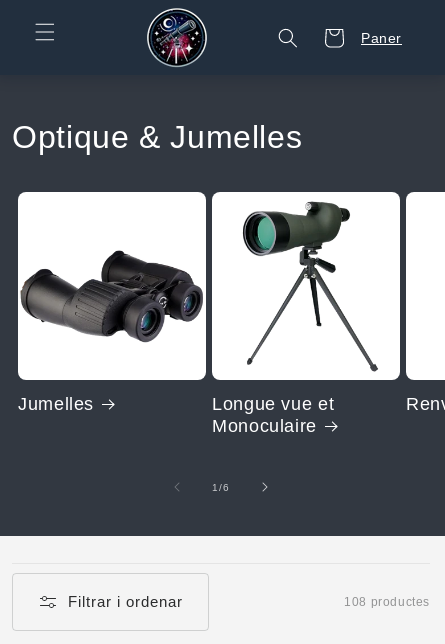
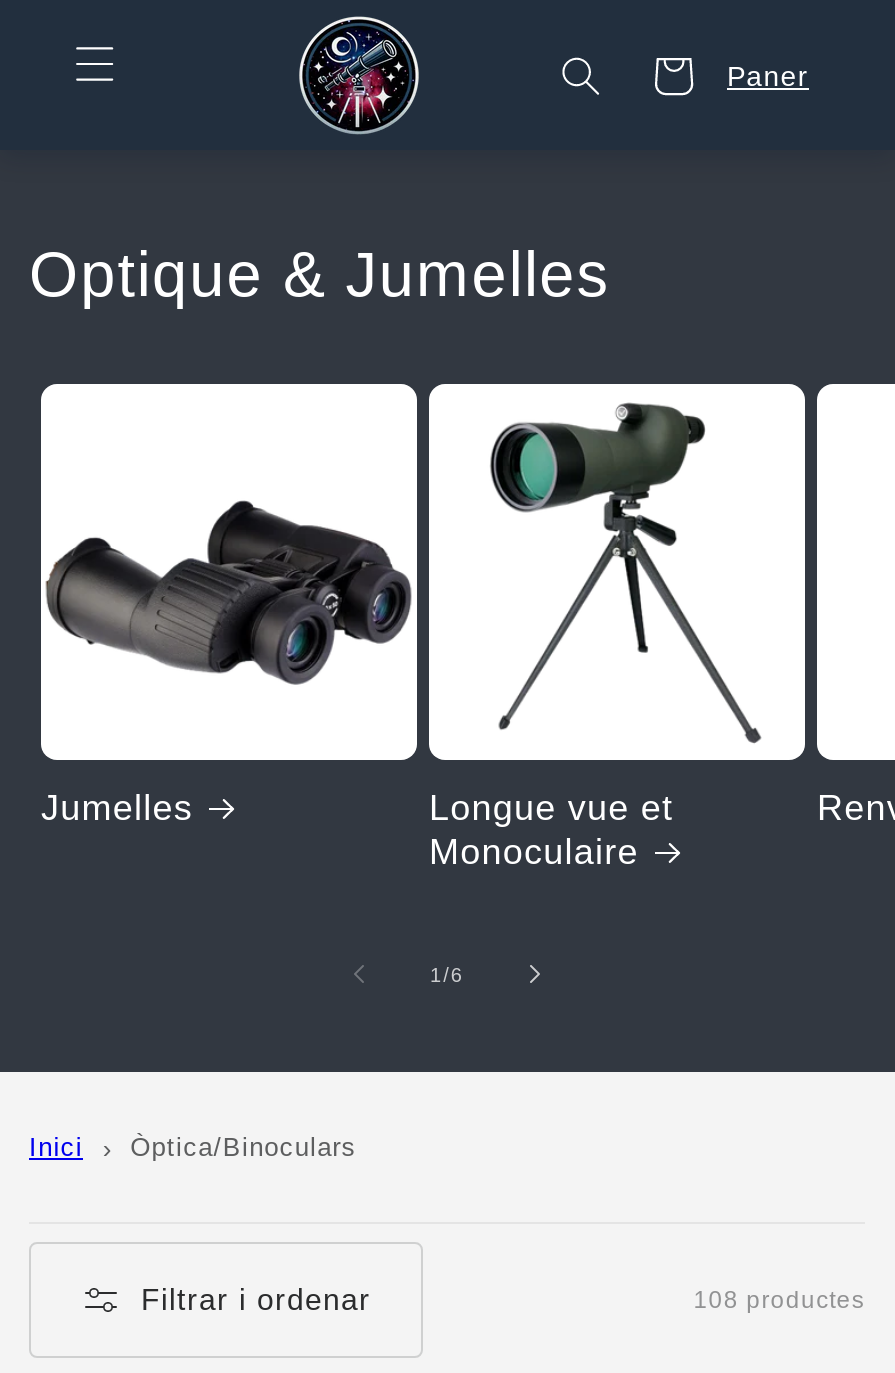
none -> [29,1132,357,1162] Inici | Òptica/Binoculars

